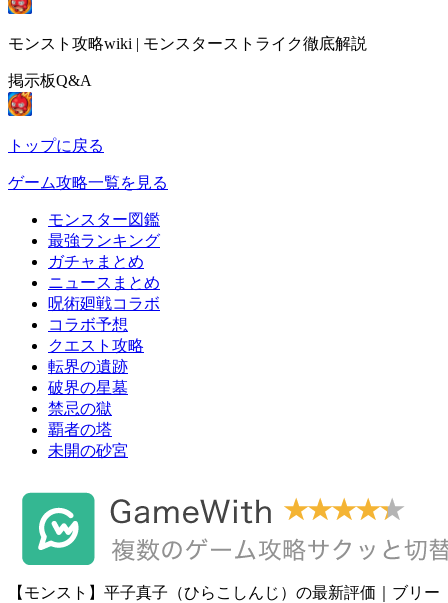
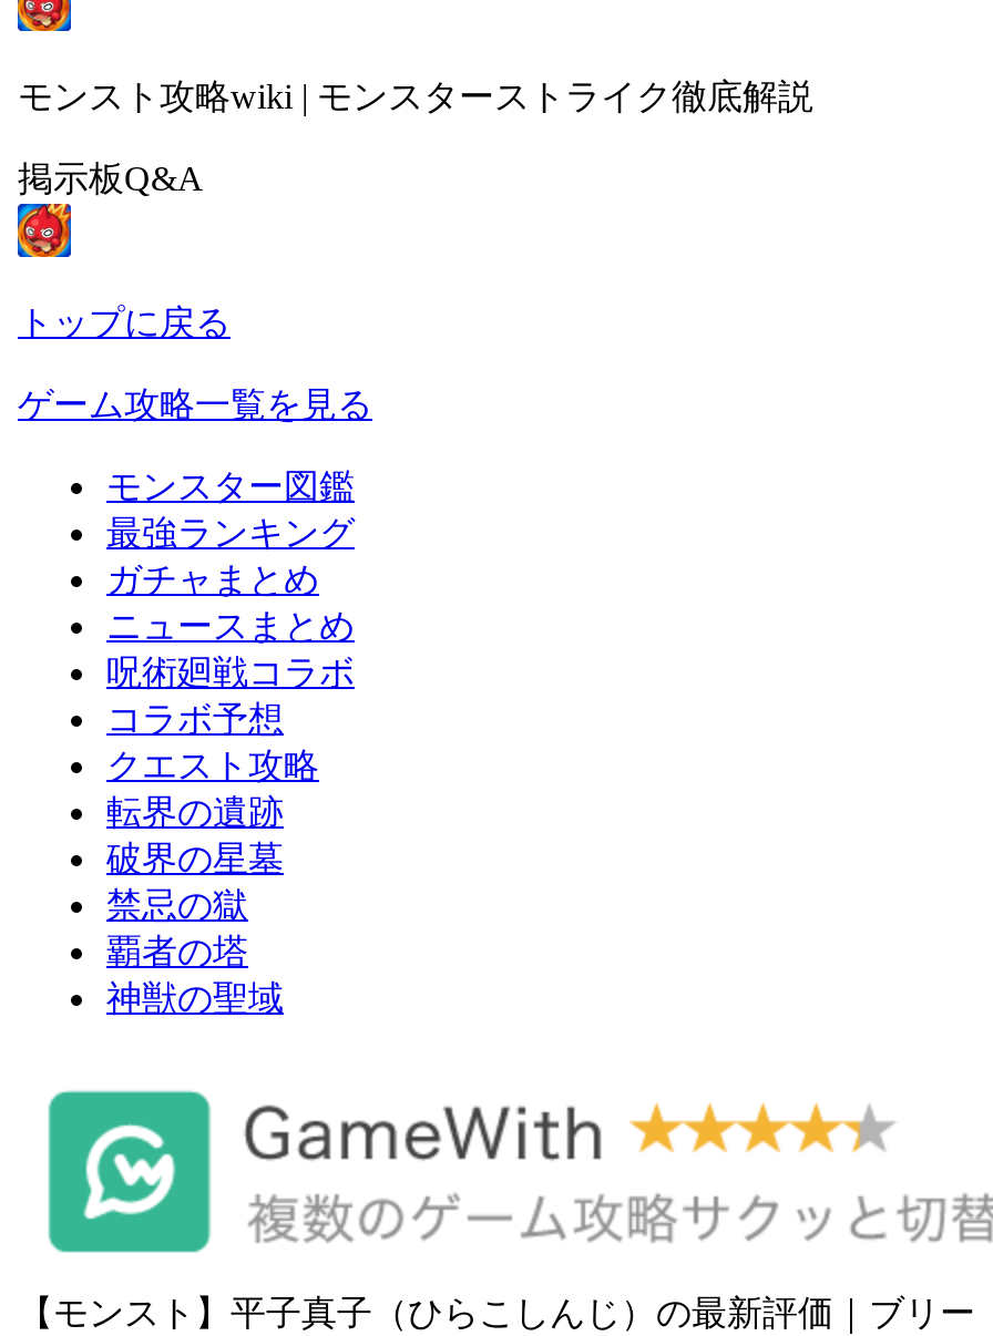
[48,442,128,459] 未開の砂宮 -> [106,979,284,1017] 神獣の聖域

